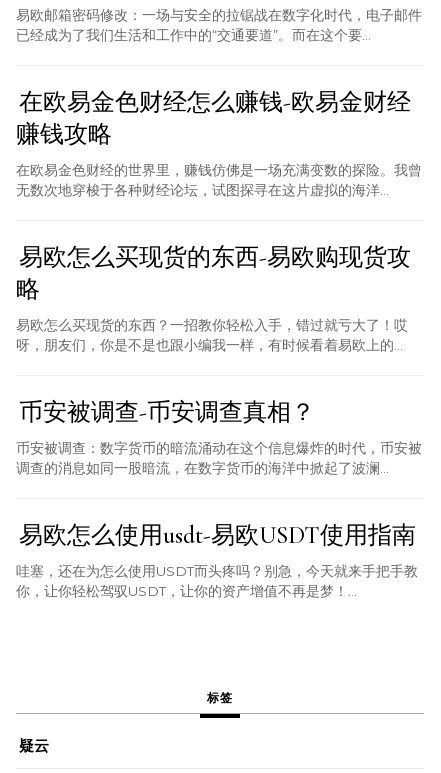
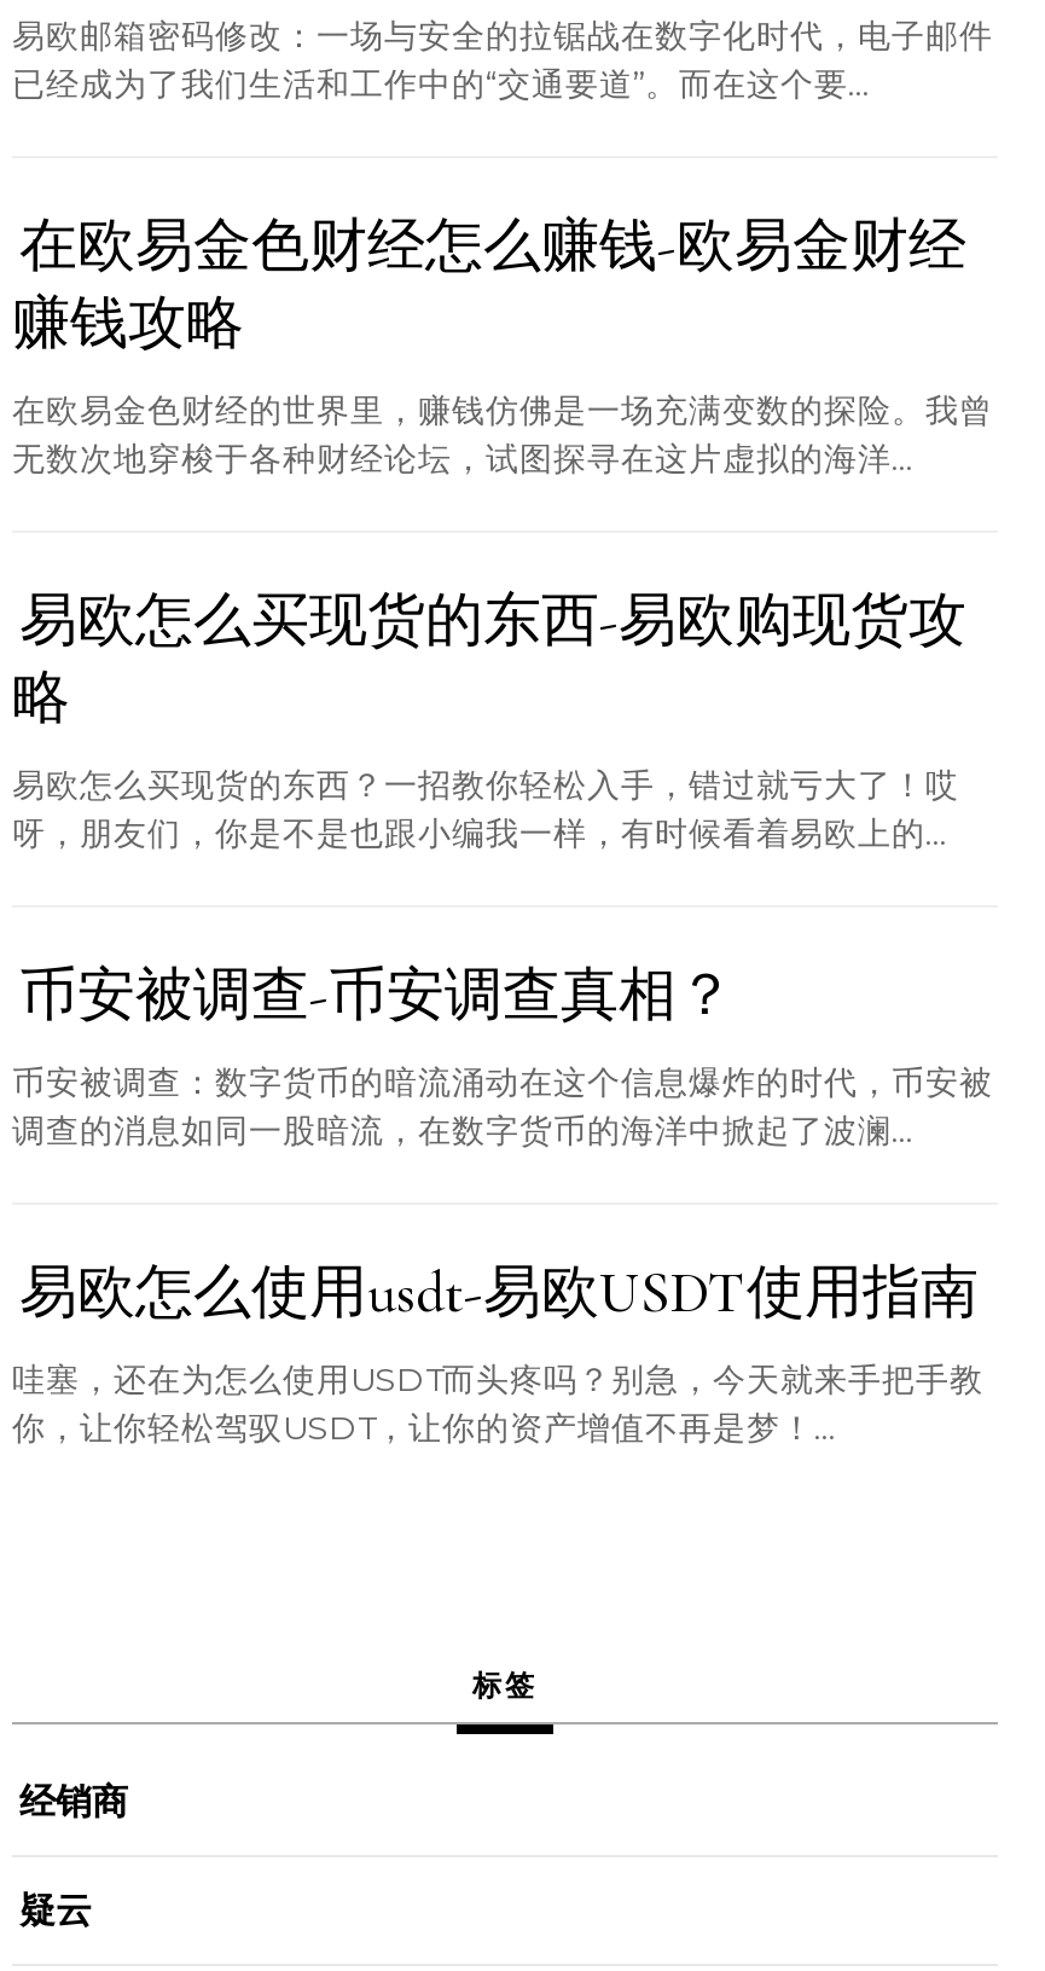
none -> [19,1778,128,1824] 经销商

